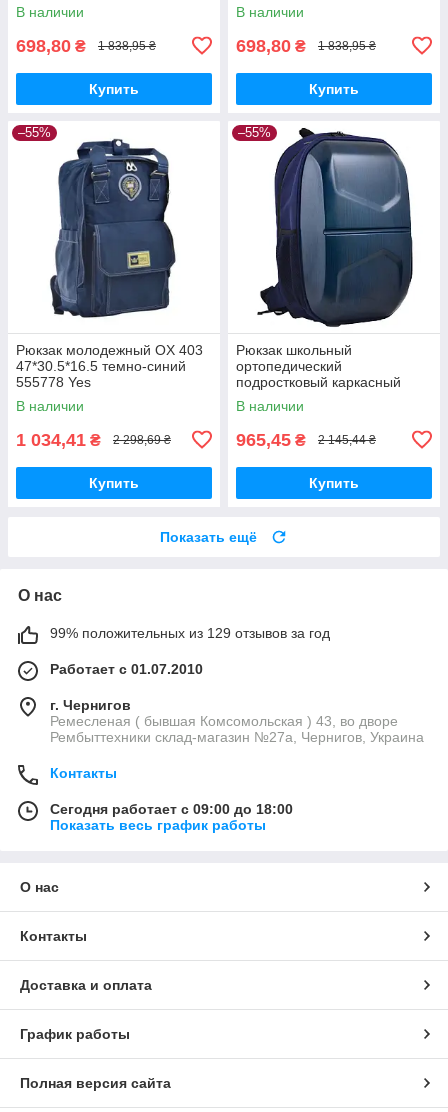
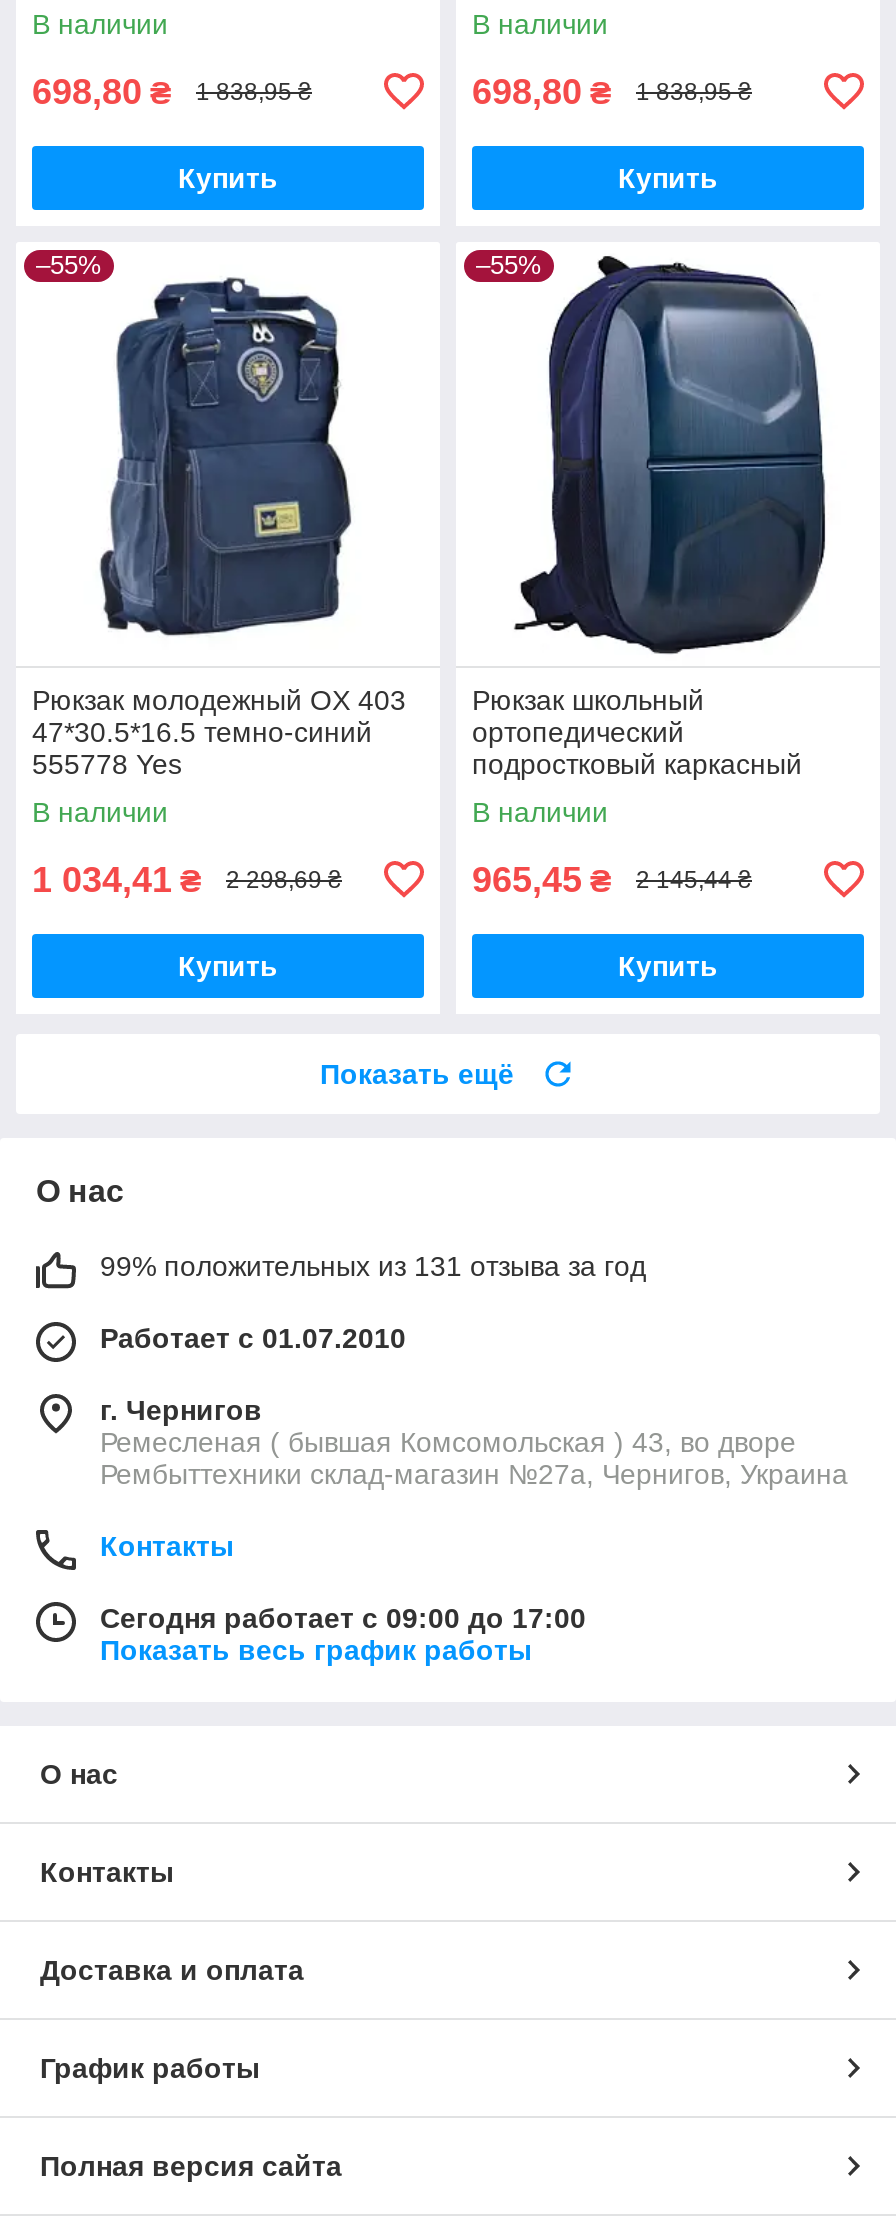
[50,625,330,641] 99% положительных из 129 отзывов за год -> [100,1250,646,1282] 99% положительных из 131 отзыва за год
[50,801,293,817] Сегодня работает с 09:00 до 18:00 -> [100,1602,586,1634] Сегодня работает с 09:00 до 17:00

